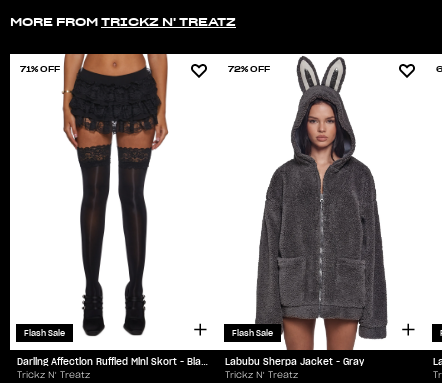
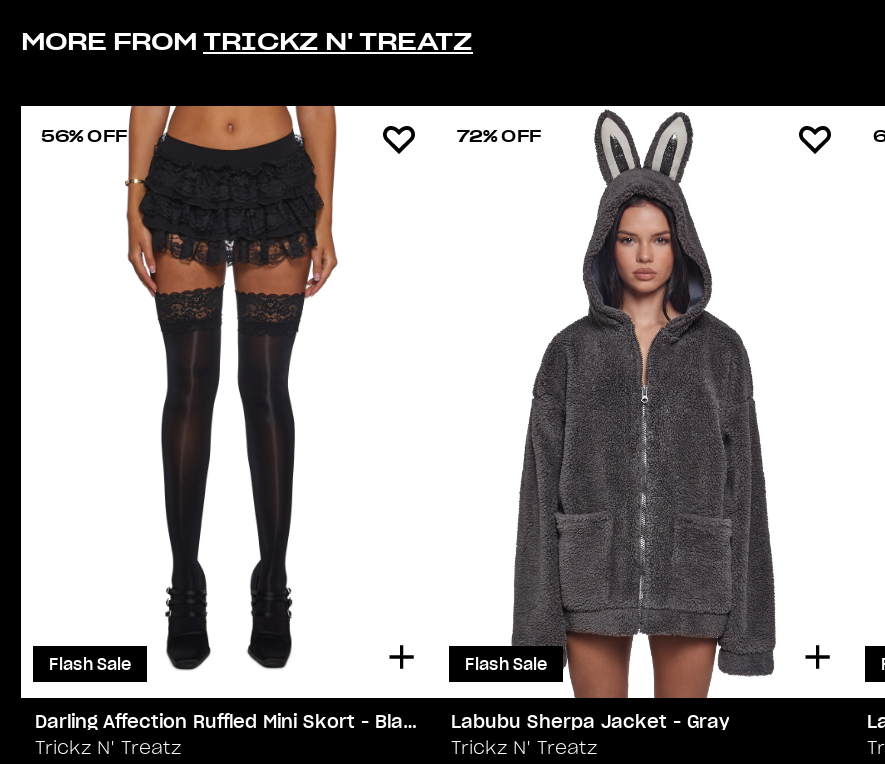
[20,64,60,74] 71% OFF -> [41,126,127,146] 56% OFF

